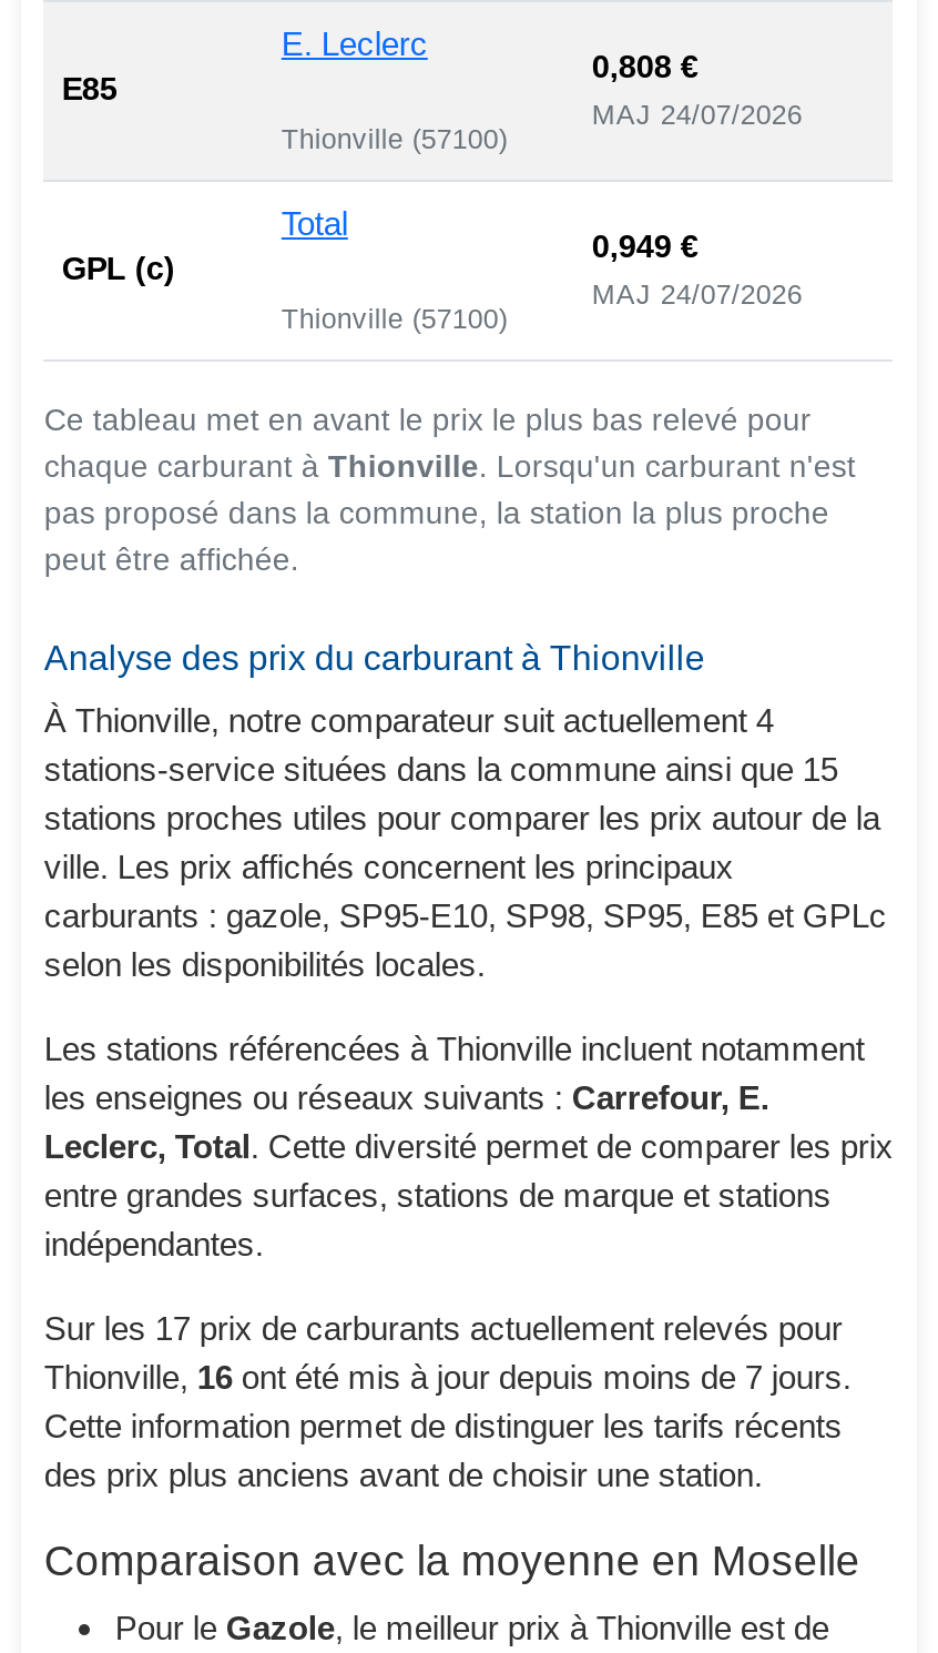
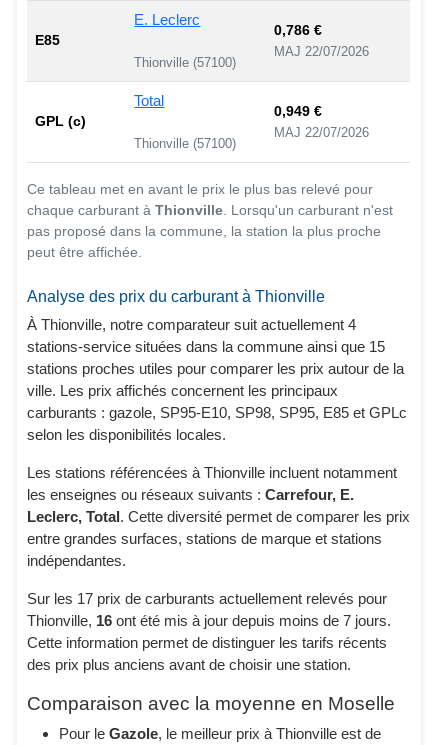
[592,49,698,84] 0,808 € -> [274,22,322,38] 0,786 €
[592,100,803,131] MAJ 24/07/2026 -> [274,45,369,59] MAJ 22/07/2026
[592,280,803,311] MAJ 24/07/2026 -> [274,126,369,140] MAJ 22/07/2026

